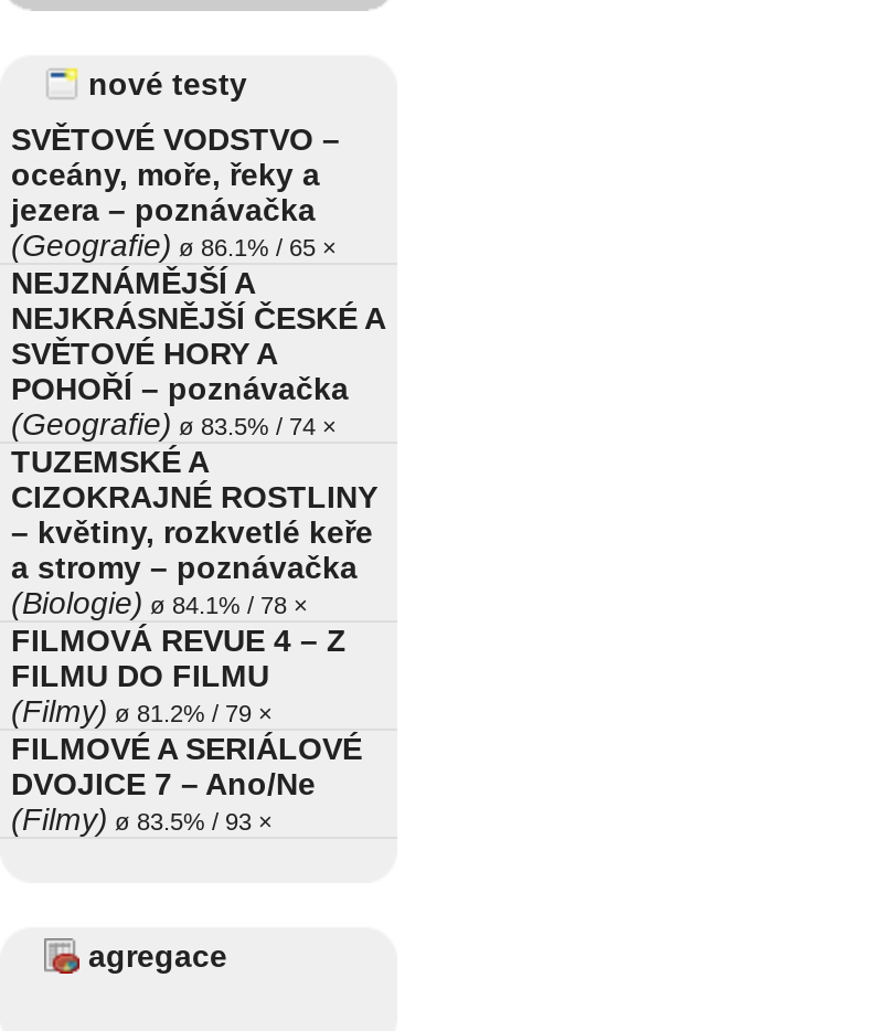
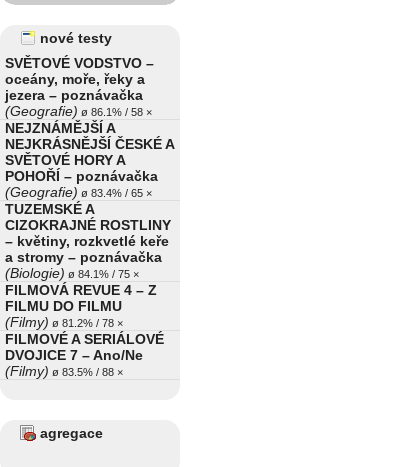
[11,227,336,263] (Geografie) ø 86.1% / 65 × -> [5,103,152,119] (Geografie) ø 86.1% / 58 ×
[11,406,336,442] (Geografie)ø 83.5% / 74 × -> [5,184,152,200] (Geografie)ø 83.4% / 65 ×
[11,585,307,620] (Biologie) ø 84.1% / 78 × -> [5,265,139,281] (Biologie) ø 84.1% / 75 ×
[11,693,271,729] (Filmy) ø 81.2% / 79 × -> [5,314,123,330] (Filmy) ø 81.2% / 78 ×
[11,801,271,837] (Filmy) ø 83.5% / 93 × -> [5,363,123,379] (Filmy) ø 83.5% / 88 ×

